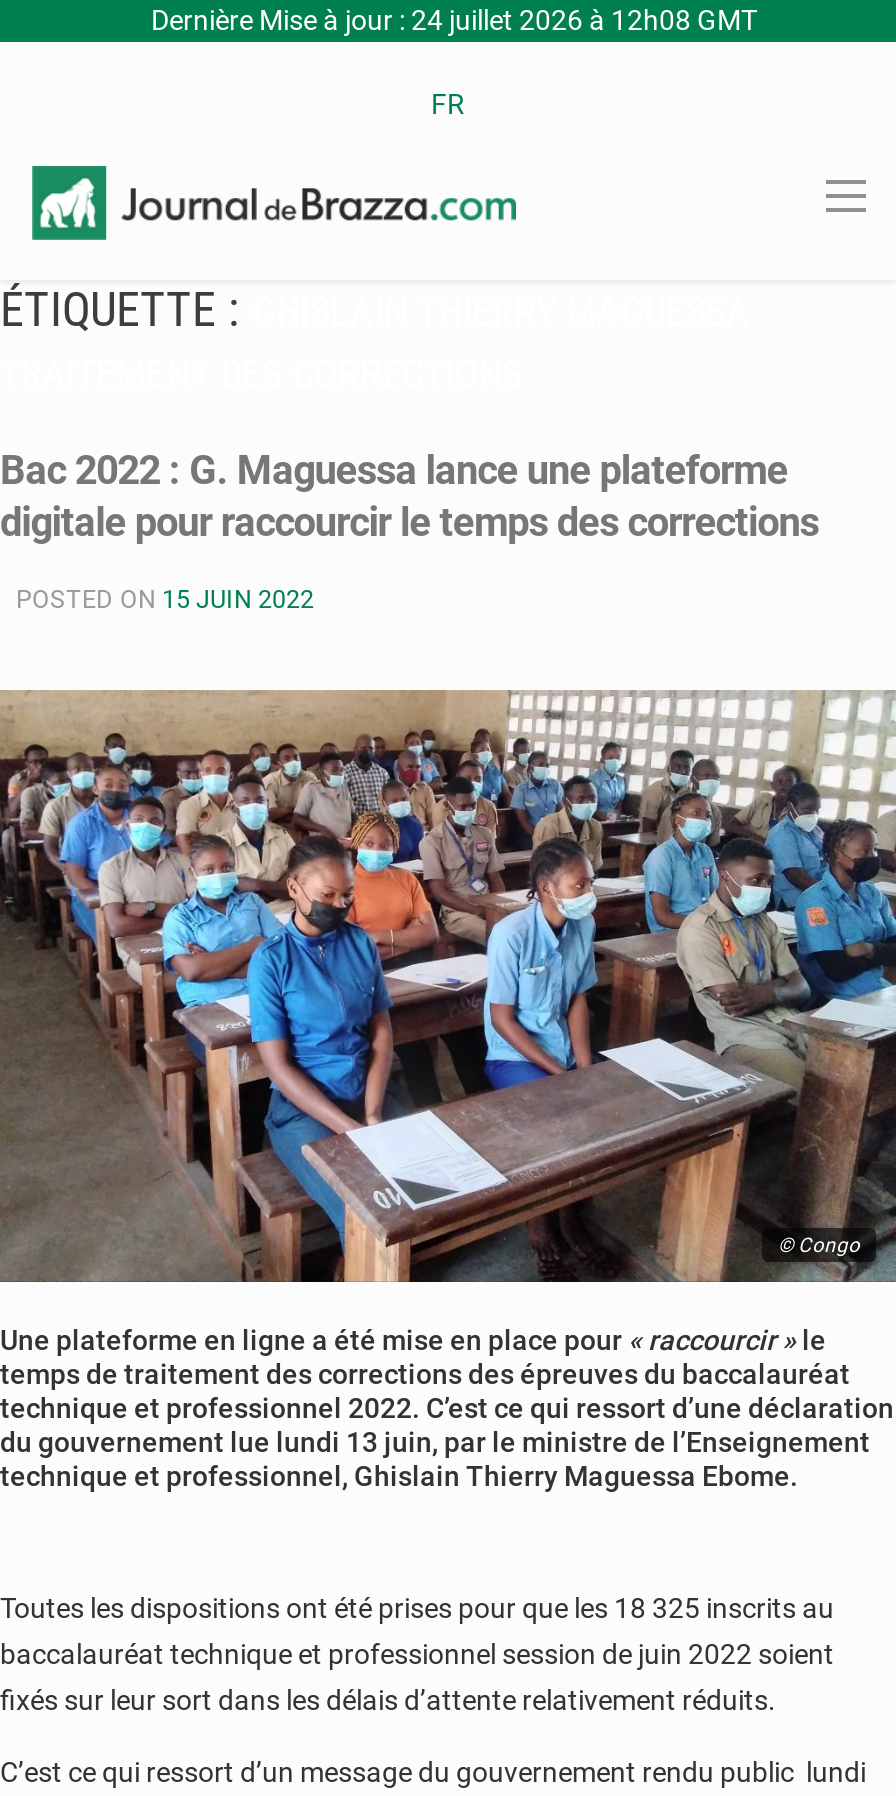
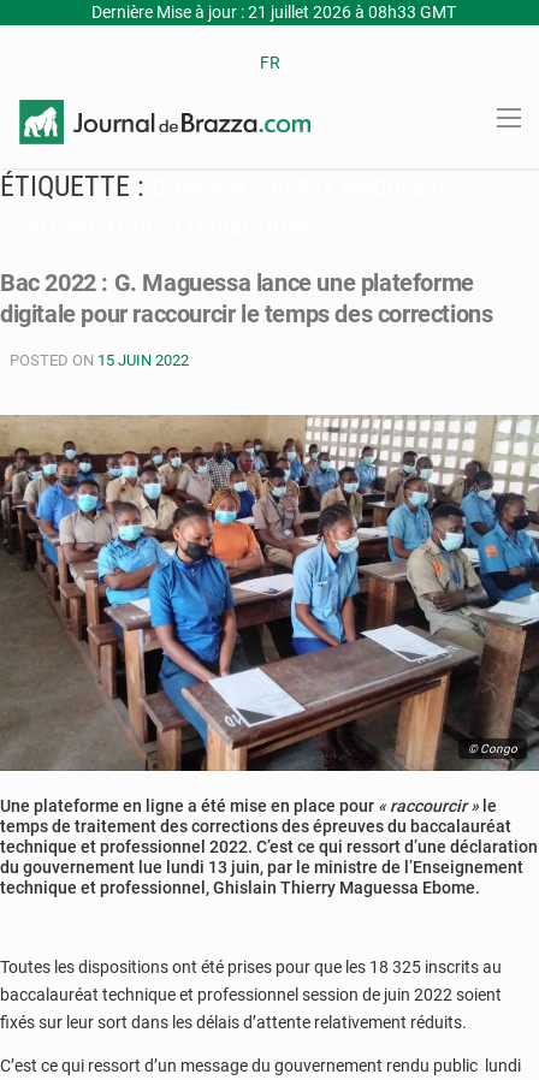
[145,4,757,36] Dernière Mise à jour : 24 juillet 2026 à 12h08 GMT -> [87,2,455,22] Dernière Mise à jour : 21 juillet 2026 à 08h33 GMT

